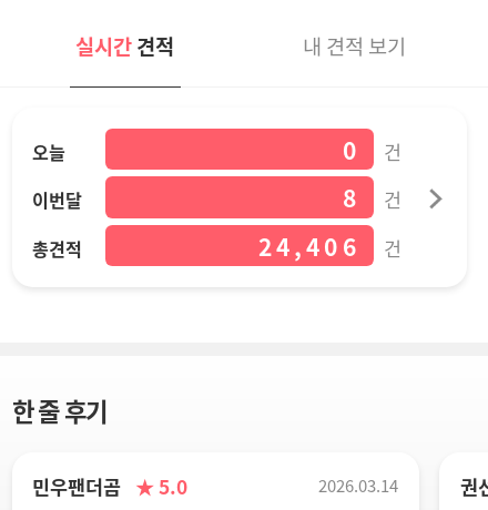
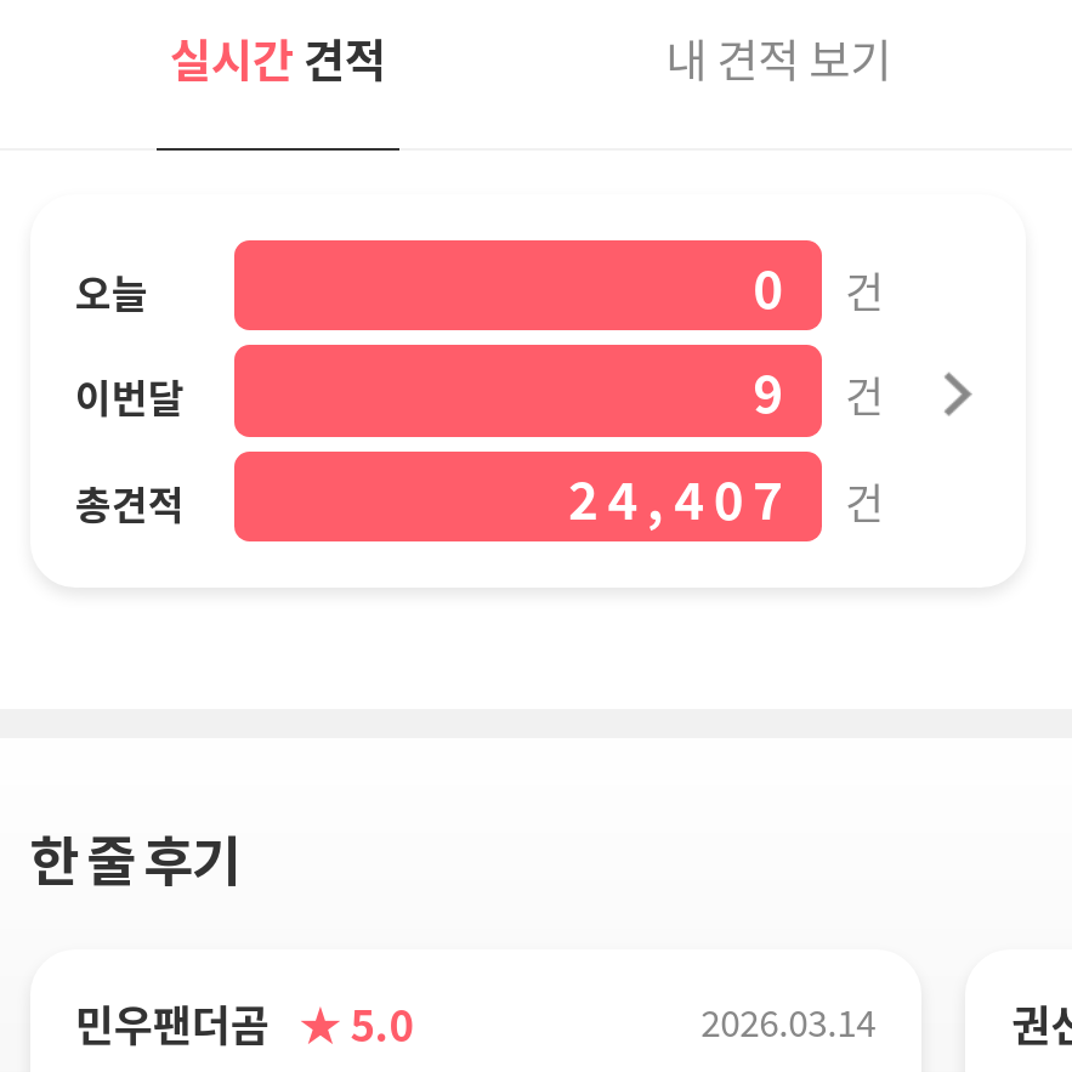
[342,180,402,215] 8 건 -> [753,353,884,429] 9 건
[258,228,402,263] 24,406 건 -> [568,459,884,534] 24,407 건

